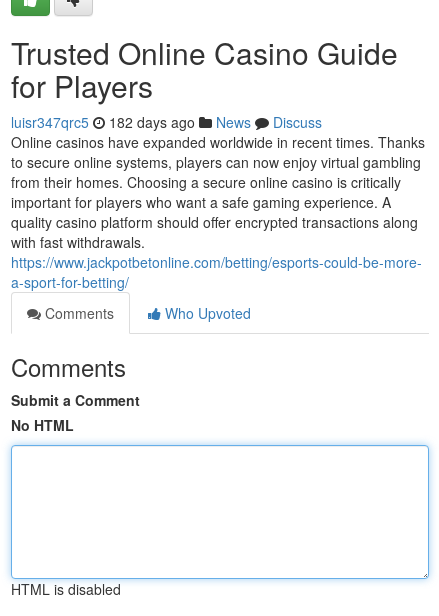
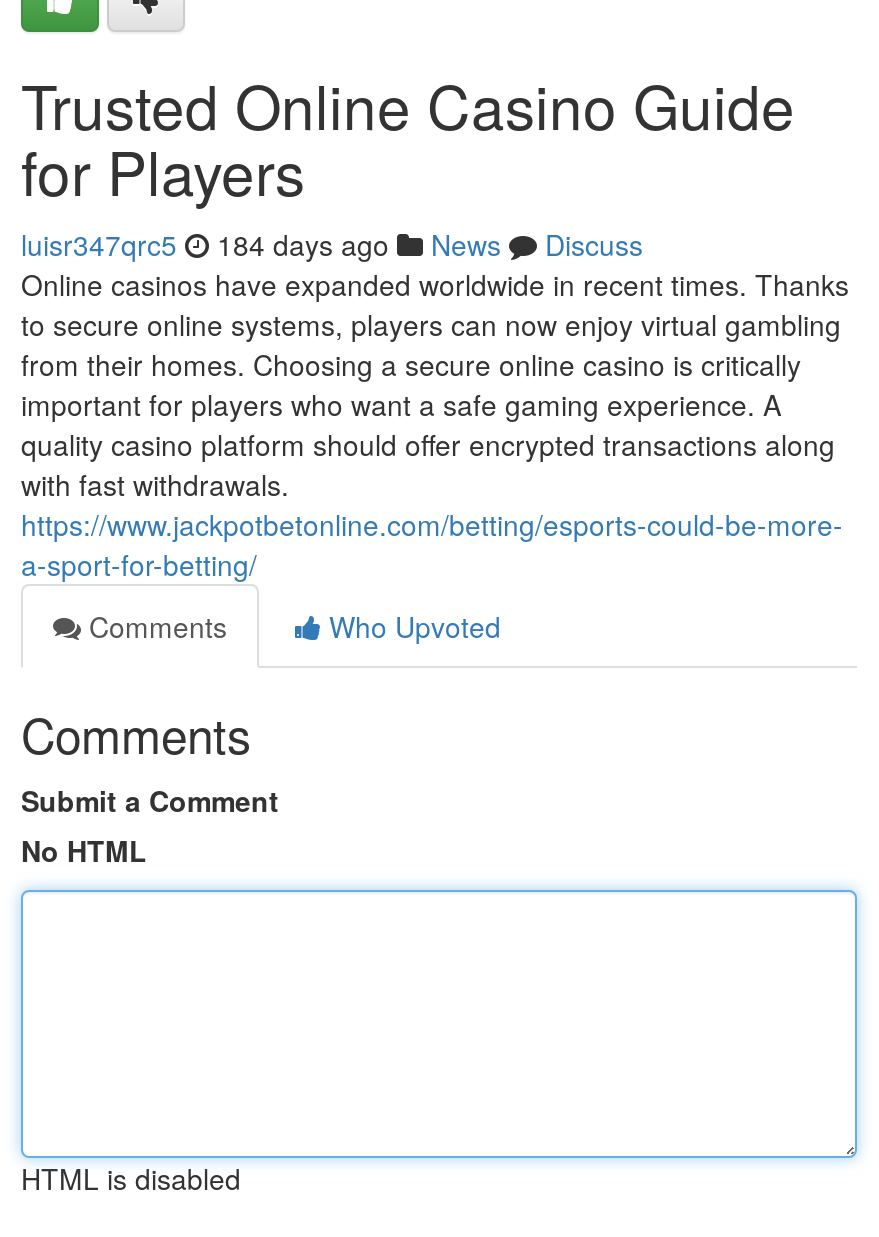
[11,112,322,132] luisr347qrc5 182 days ago News Discuss -> [21,224,643,264] luisr347qrc5 184 days ago News Discuss

